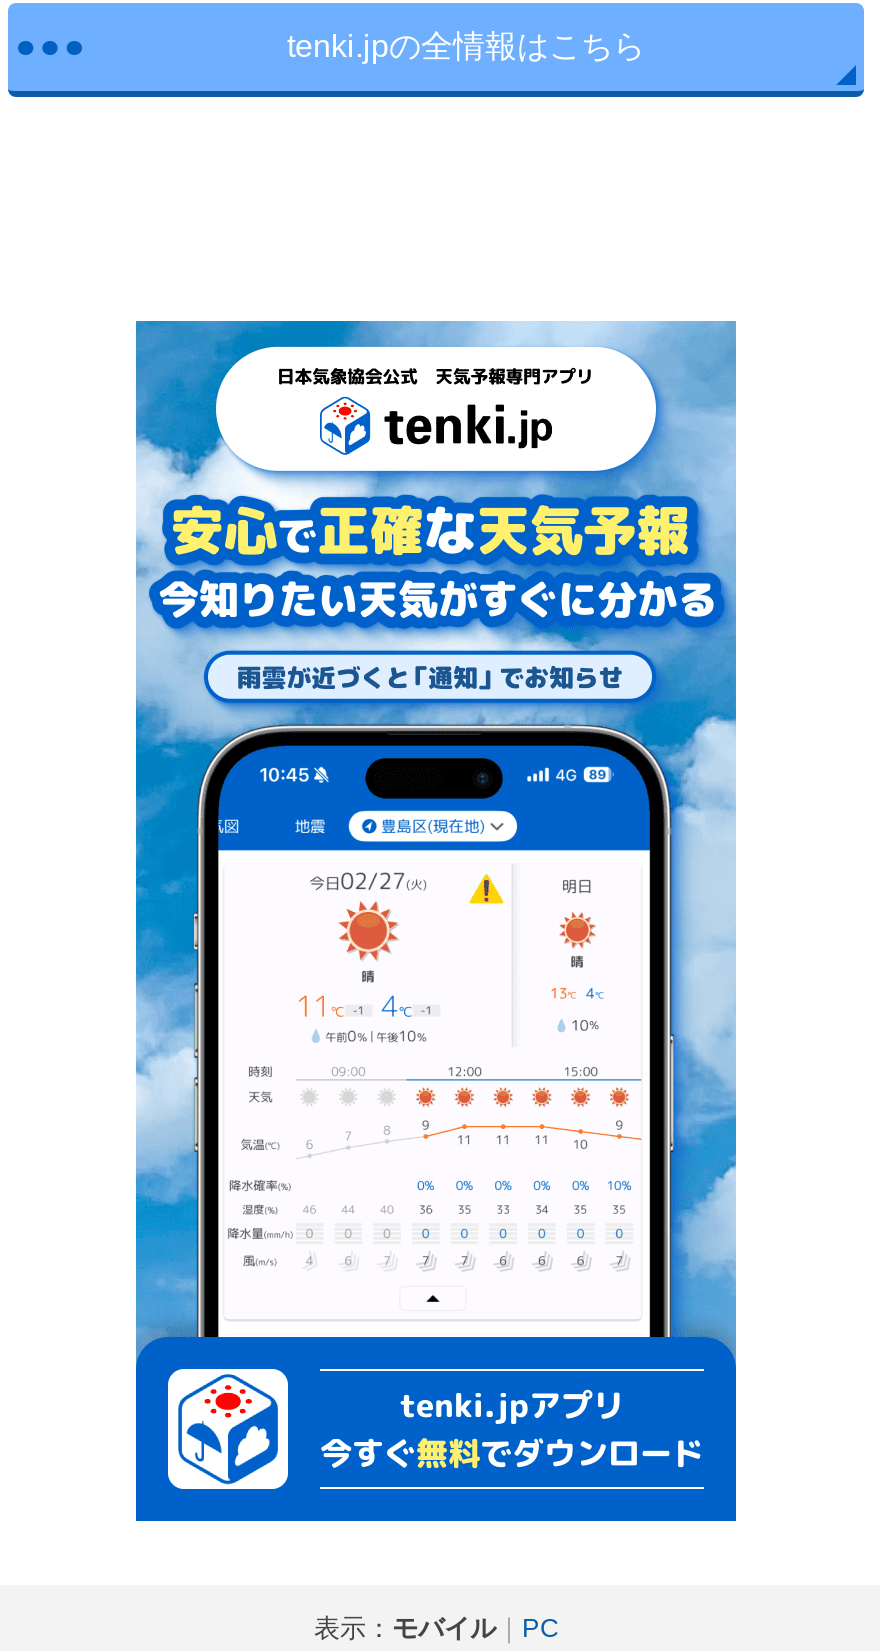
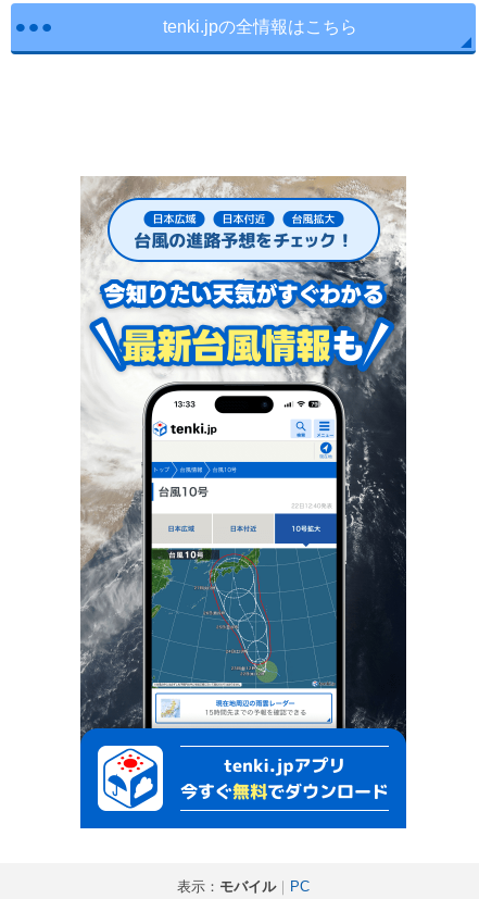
[134,319,738,1359] [image] -> [79,175,407,741] [image]

